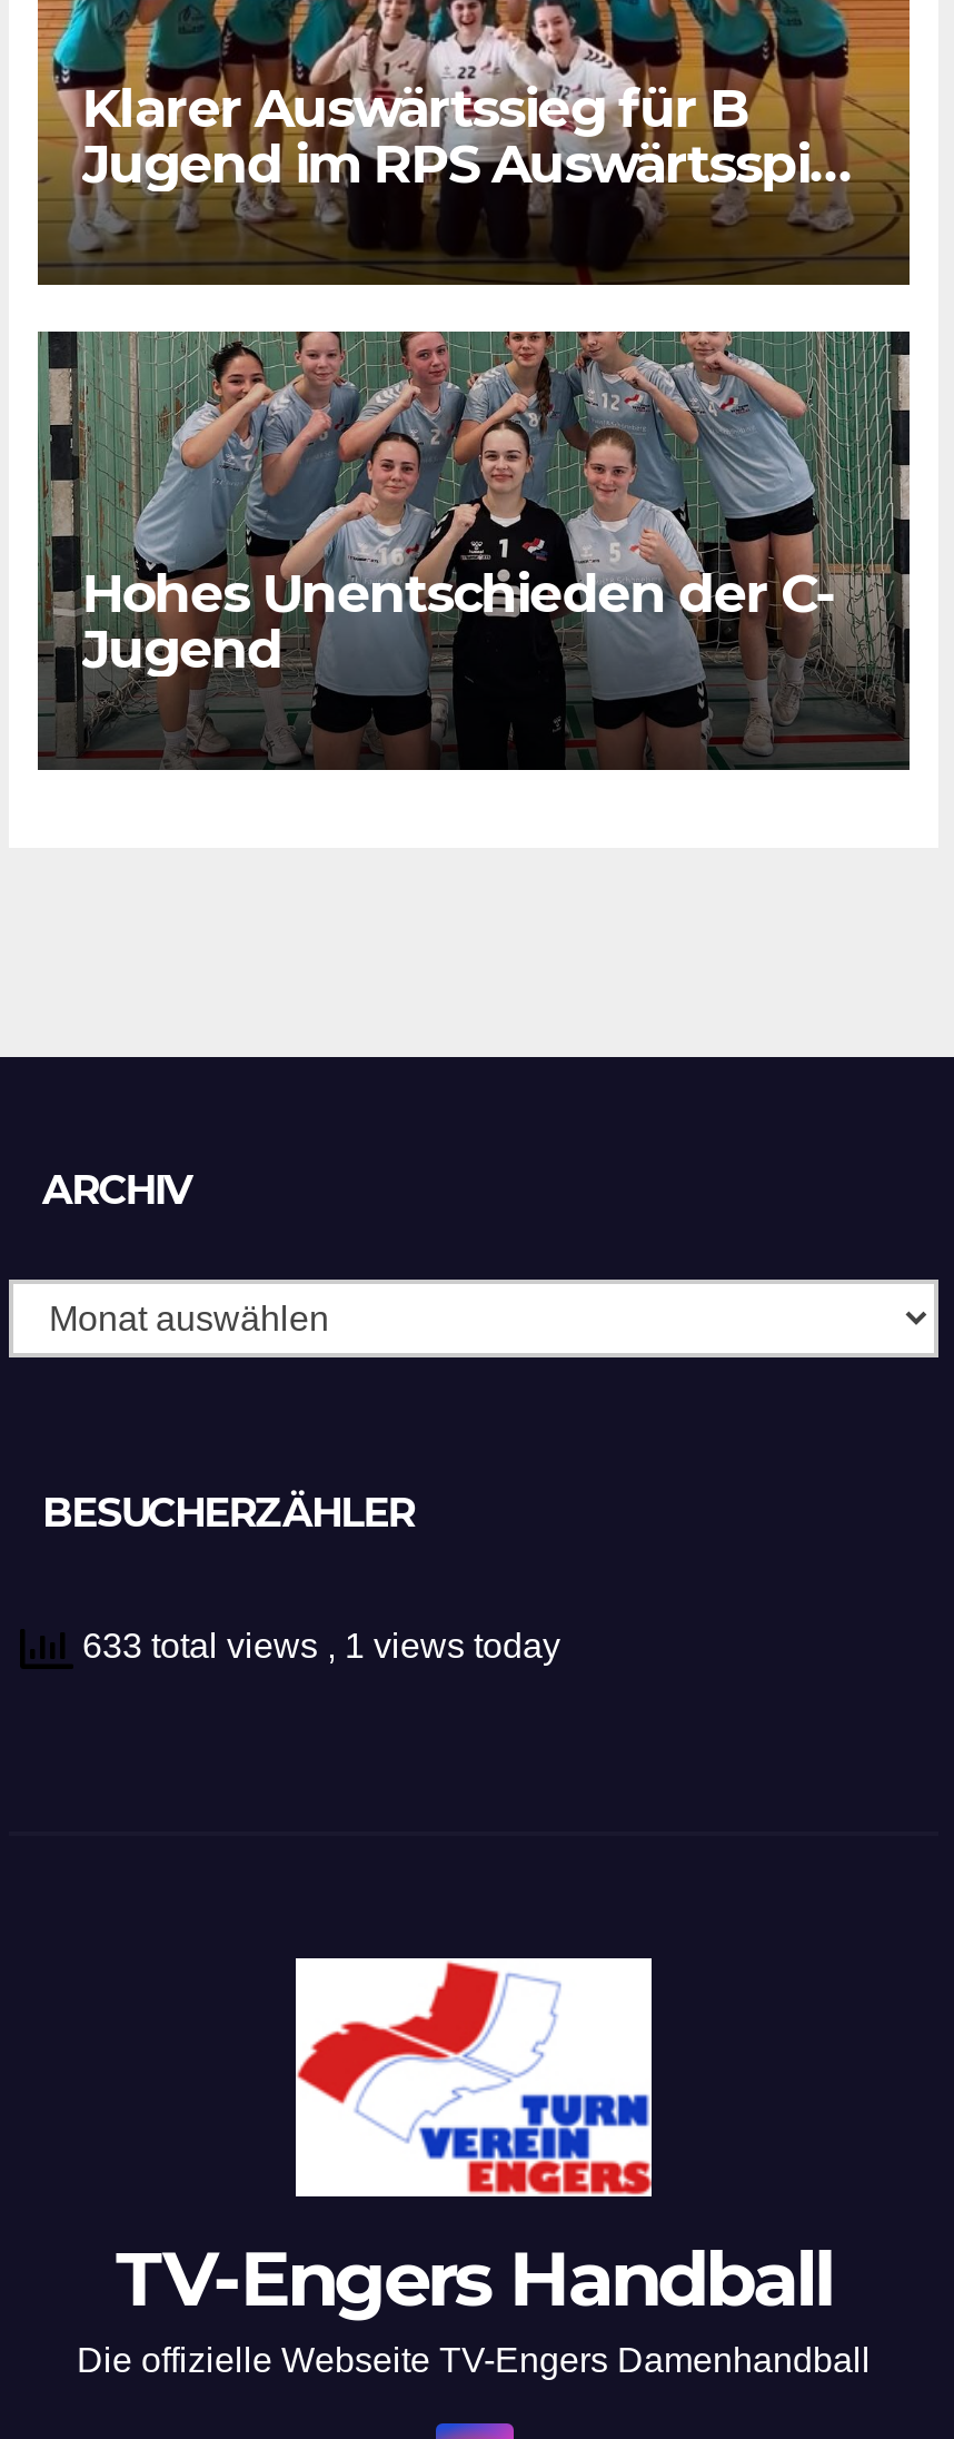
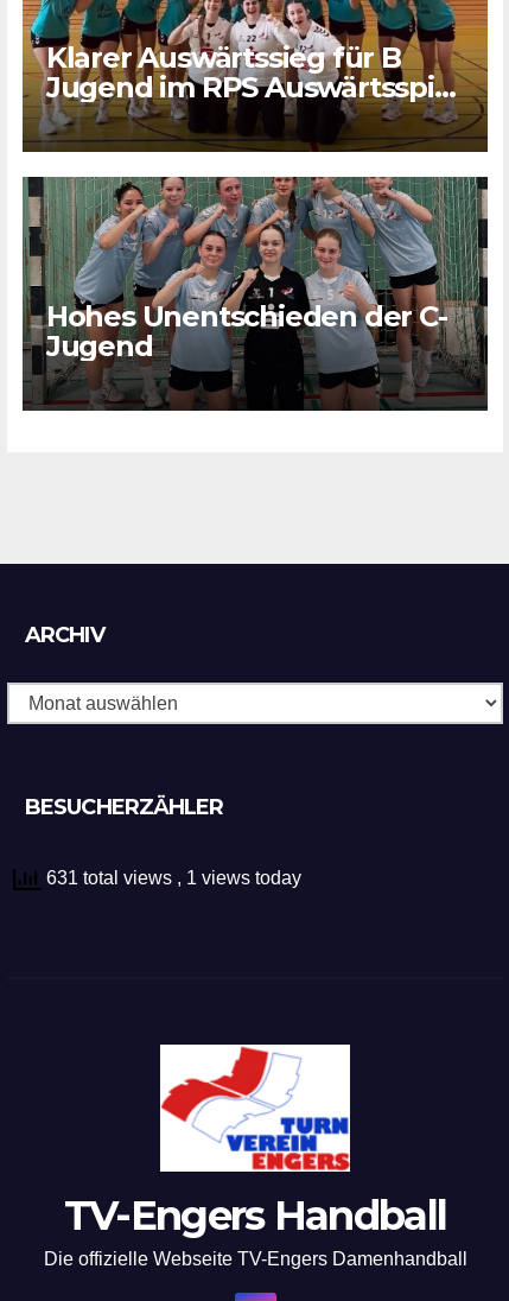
[73,1627,560,1664] 633 total views, 1 views today -> [42,868,301,888] 631 total views, 1 views today

